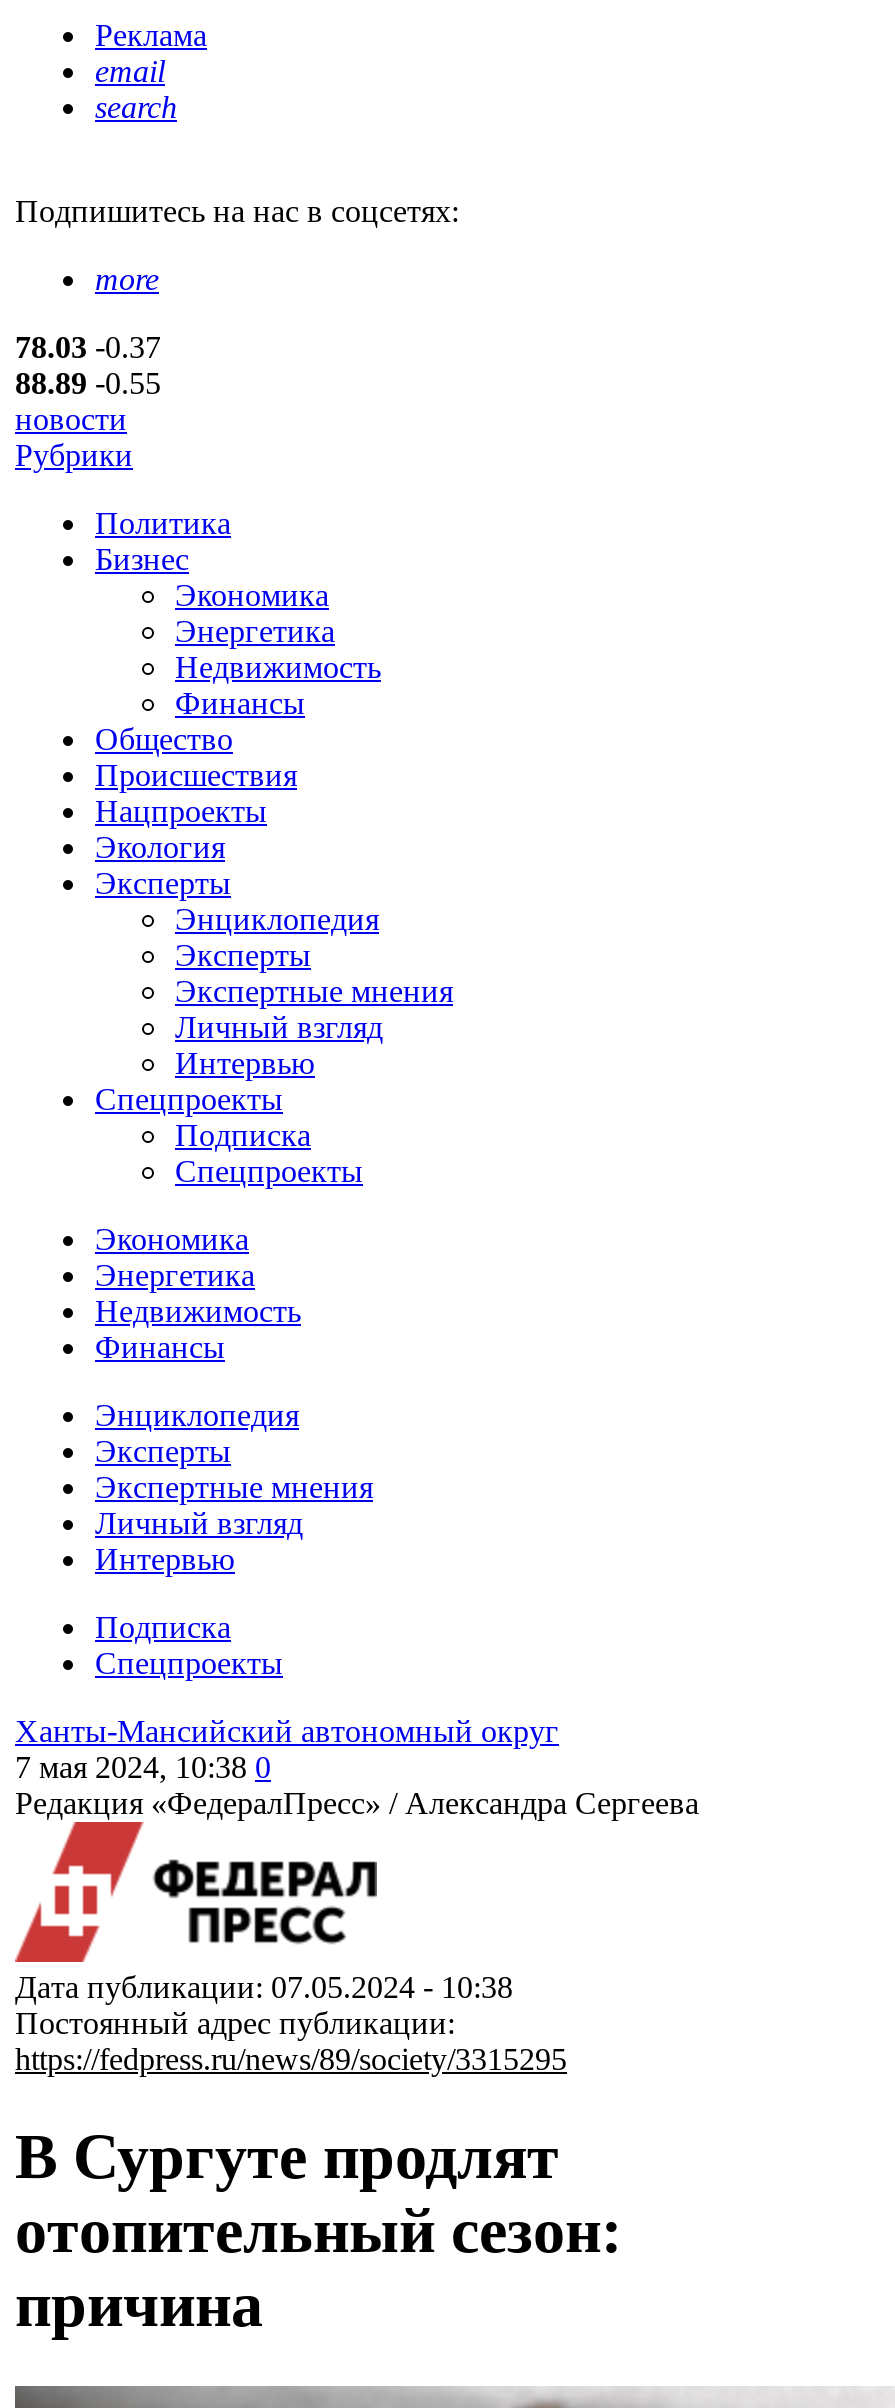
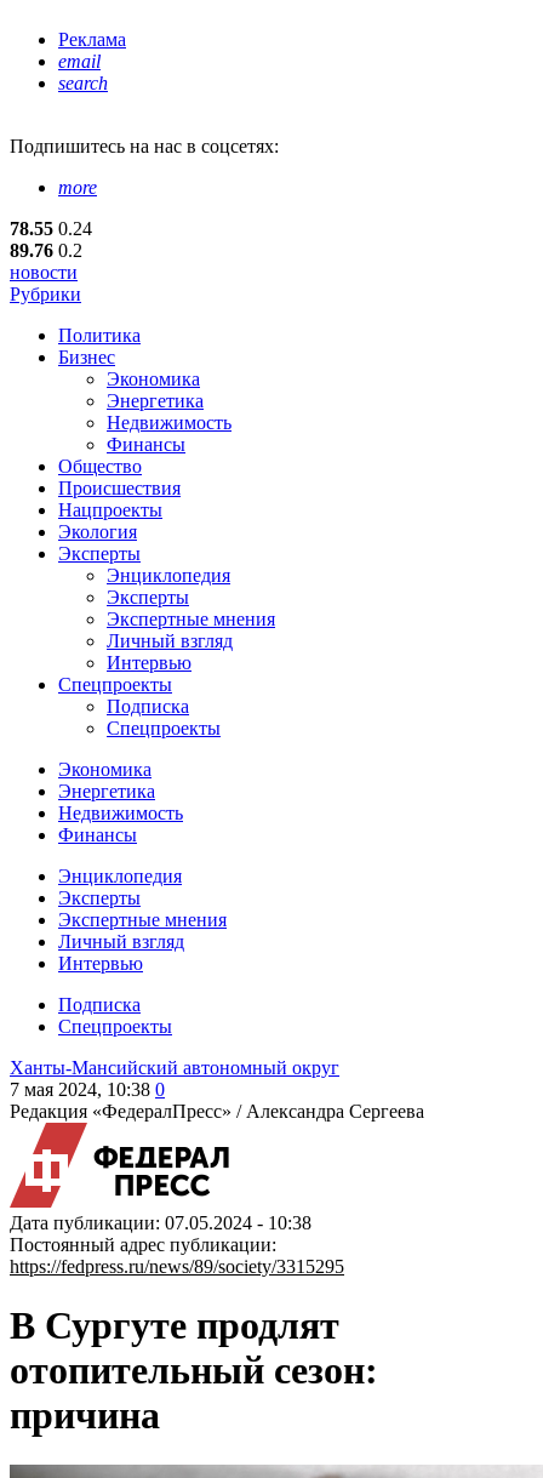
[15,330,161,364] 78.03 -0.37 -> [10,218,92,239] 78.55 0.24
[15,366,161,400] 88.89 -0.55 -> [10,240,82,261] 89.76 0.2

